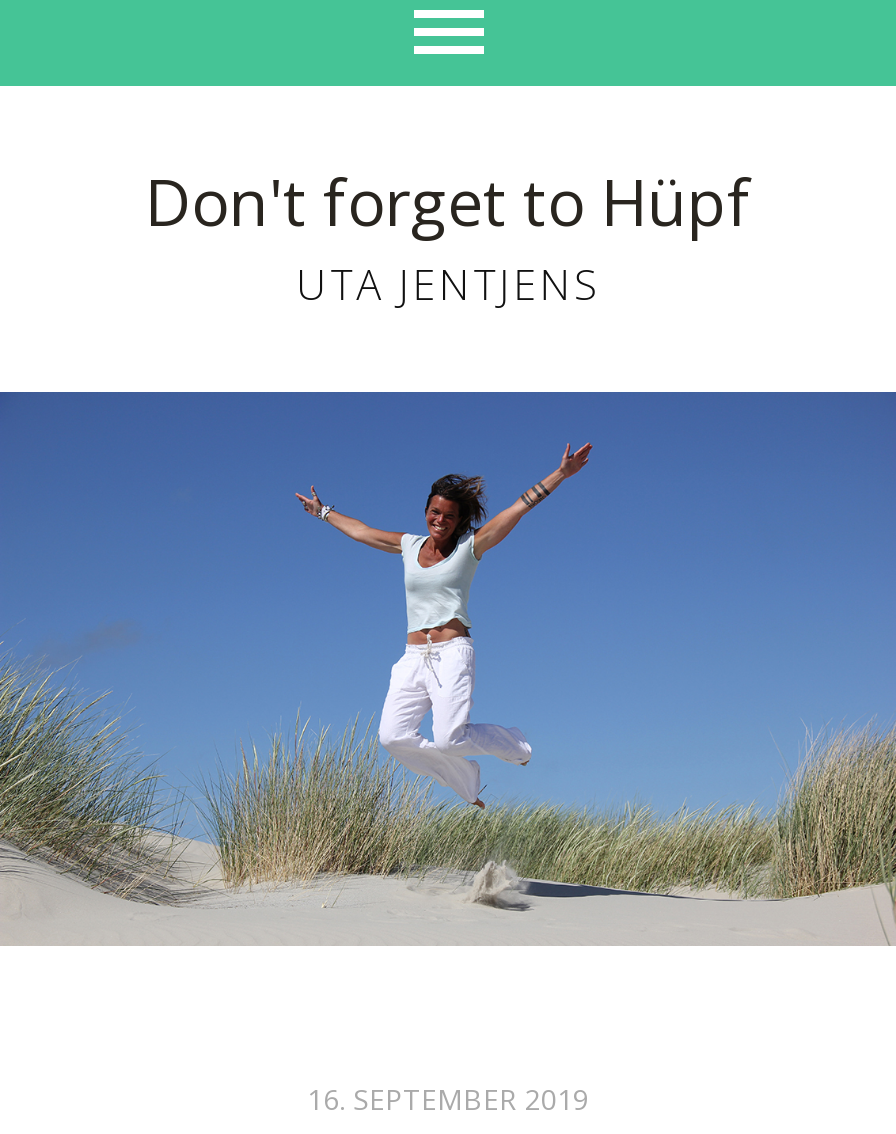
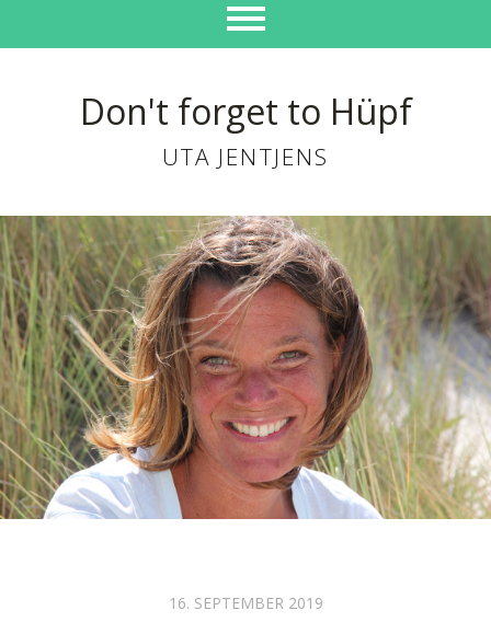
[6,390,890,946] [image] -> [3,215,488,519] [image]

